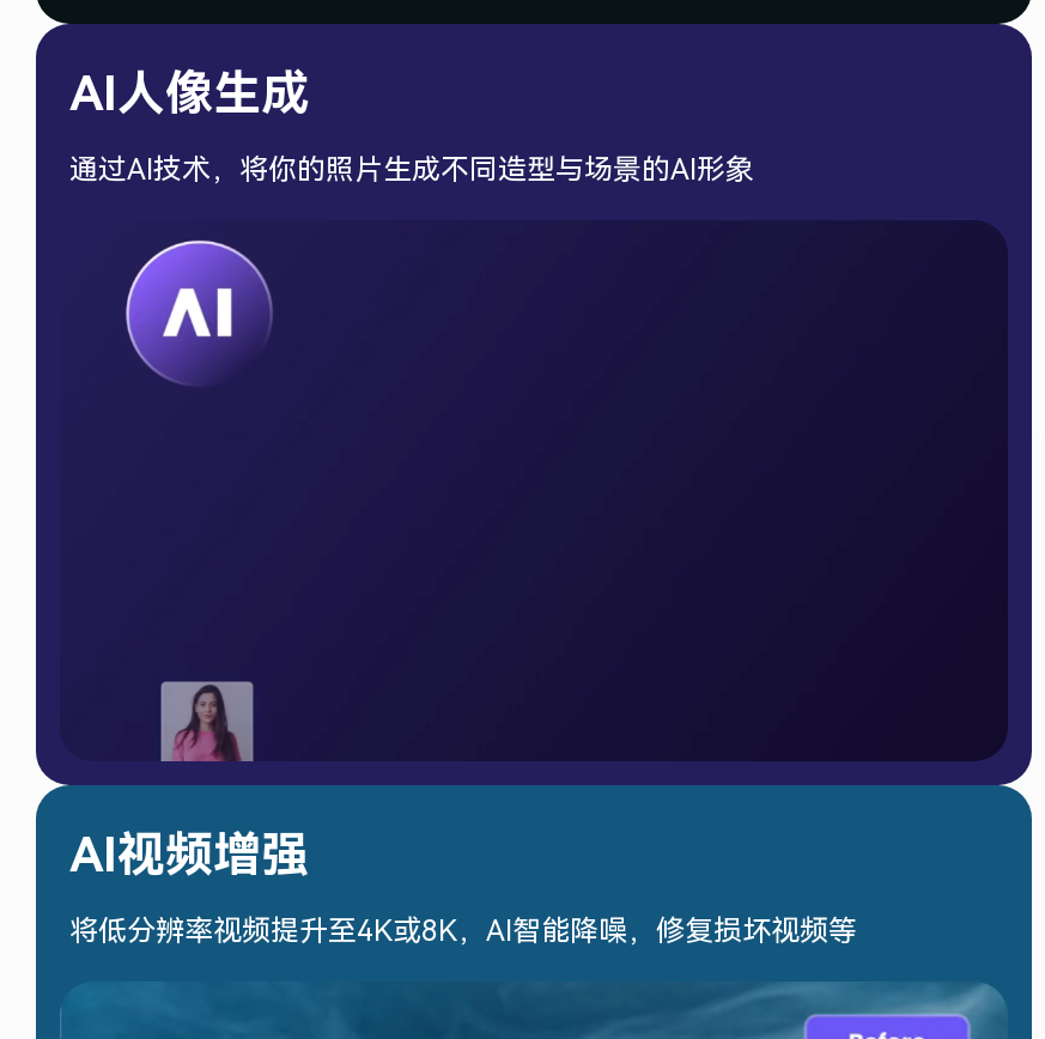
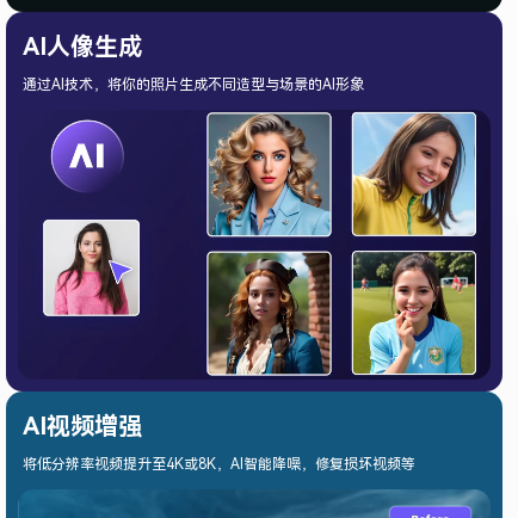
none -> [42,218,141,317] [image]
none -> [205,111,333,239] [image]
none -> [205,249,333,377] [image]
none -> [350,111,477,238] [image]
none -> [350,249,477,376] [image]
[160,680,254,764] [image] -> none

